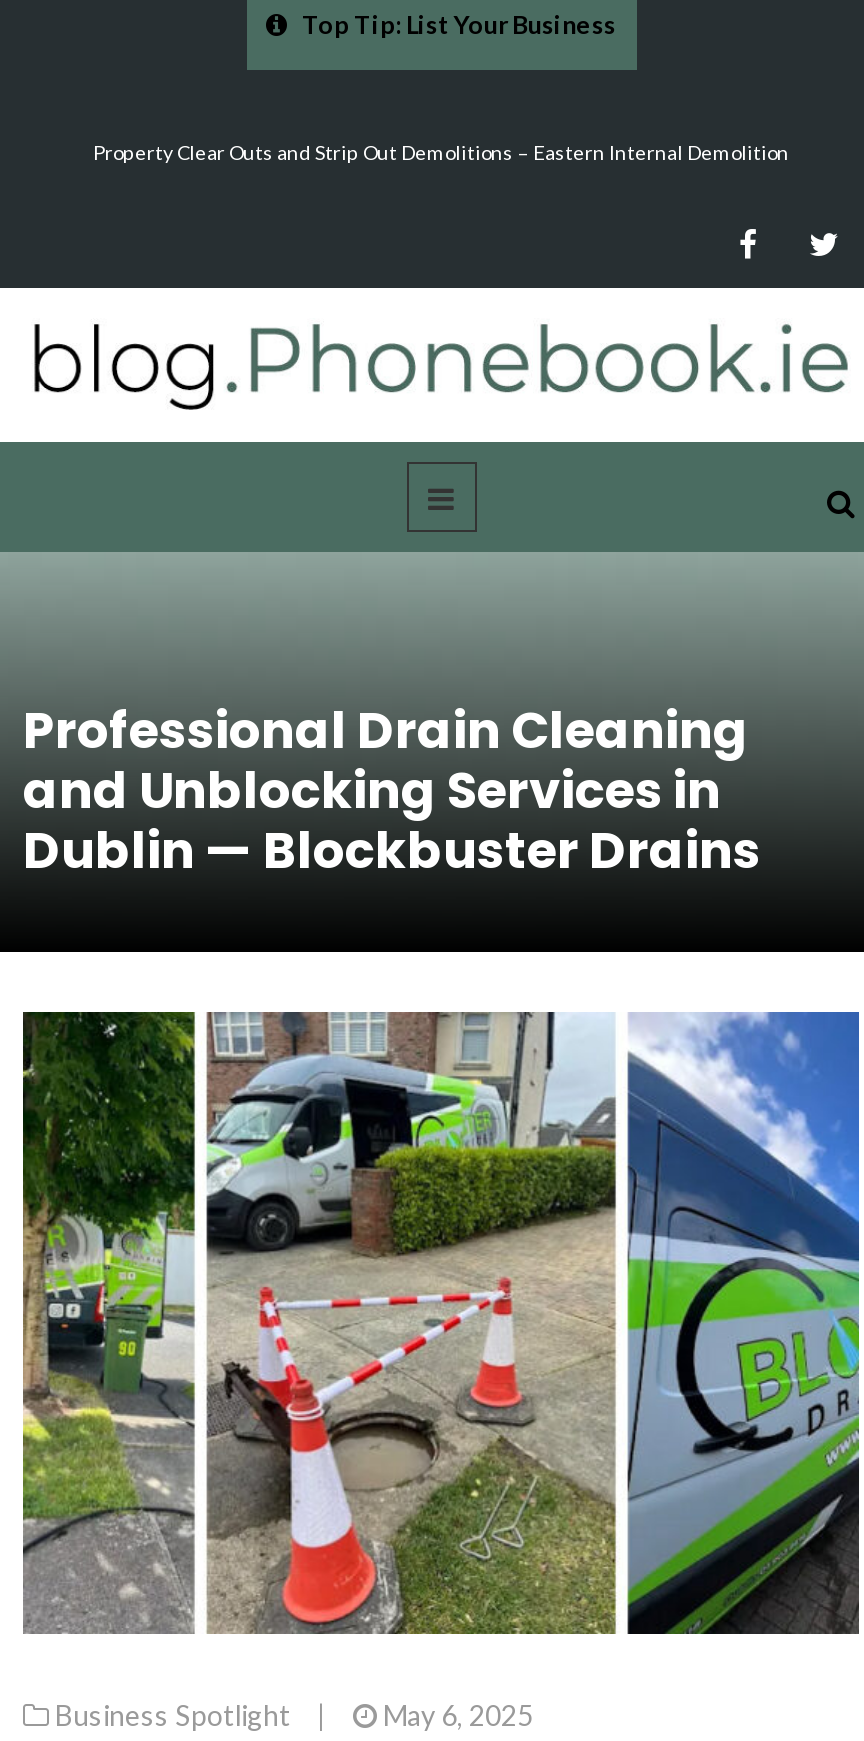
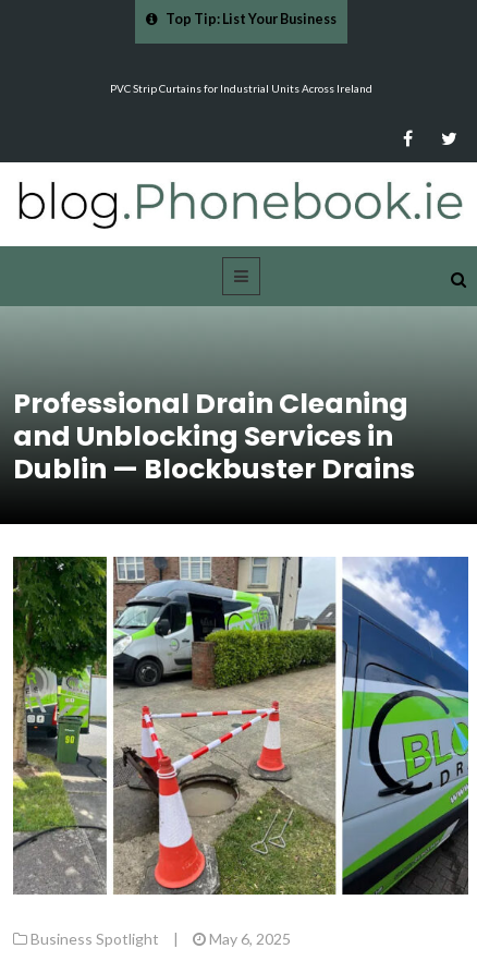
[93,140,789,164] Property Clear Outs and Strip Out Demolitions – Eastern Internal Demolition -> [109,82,372,95] PVC Strip Curtains for Industrial Units Across Ireland

